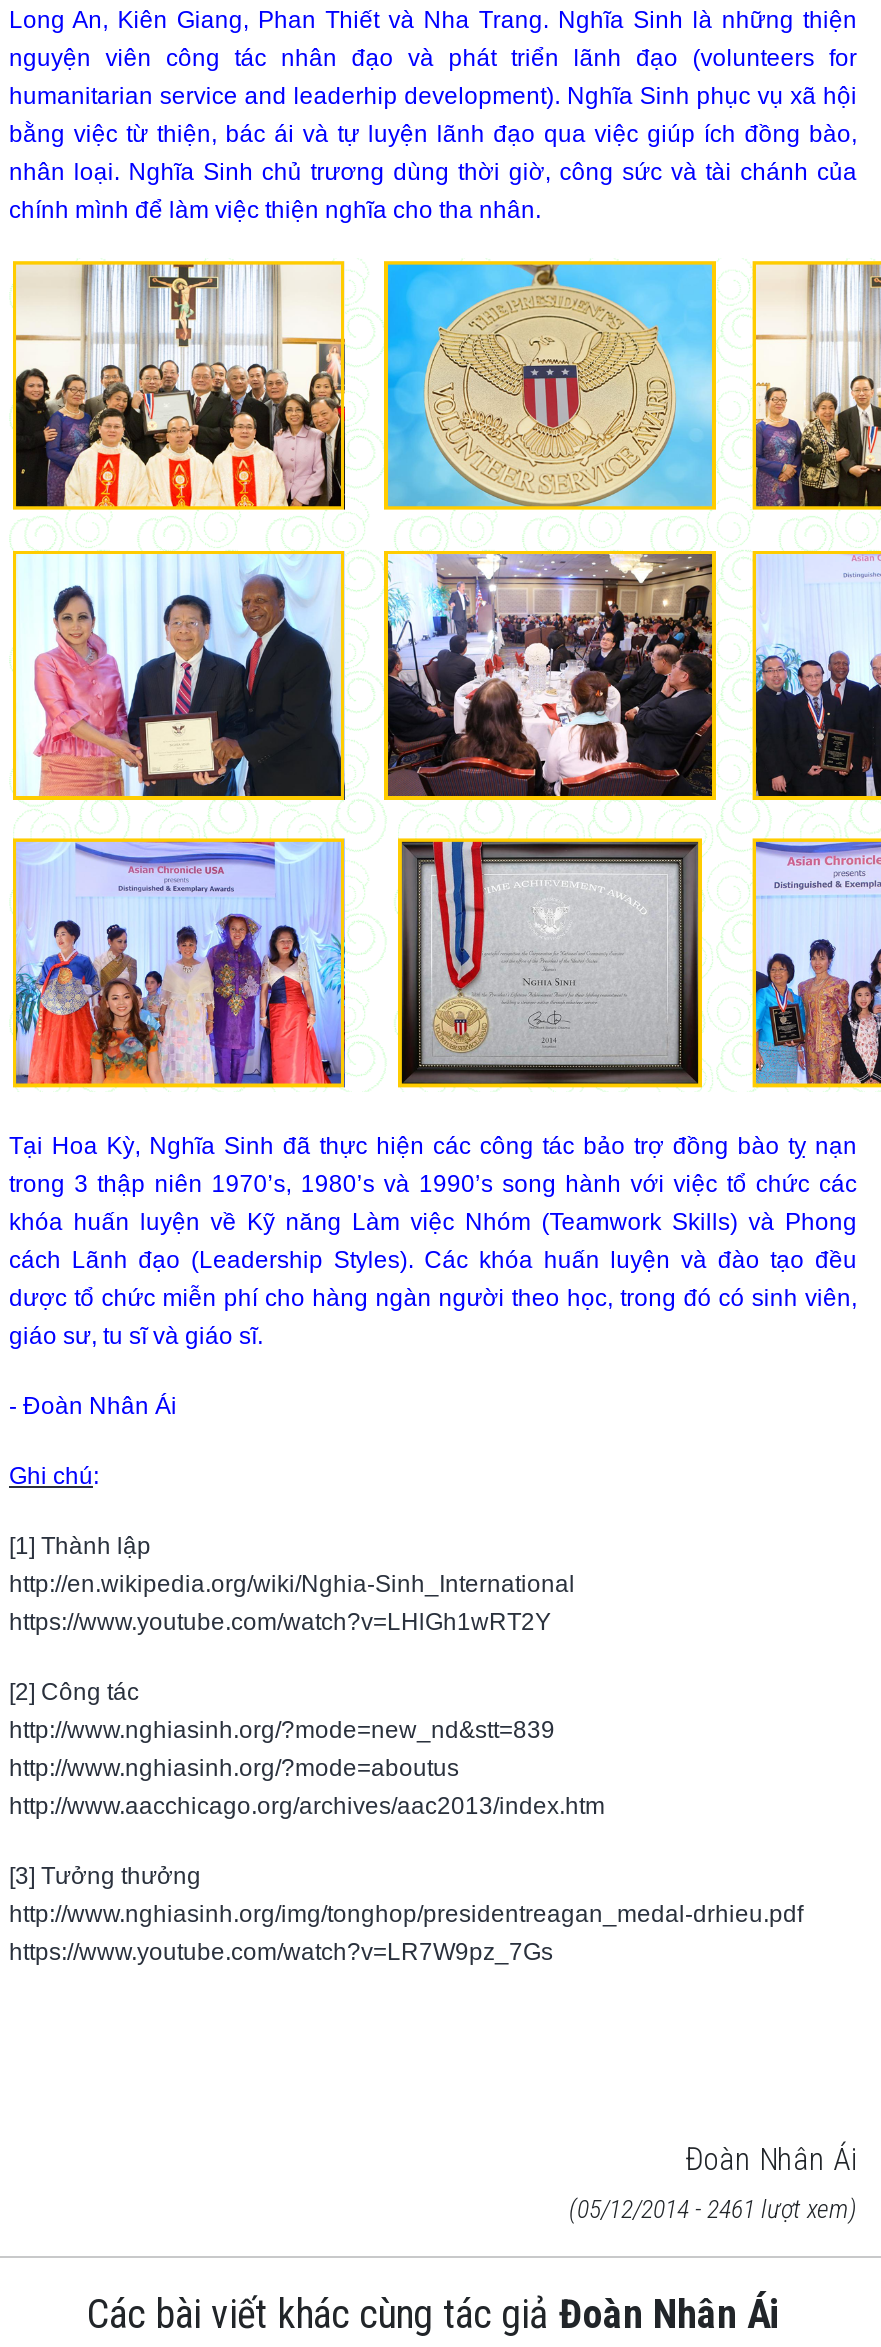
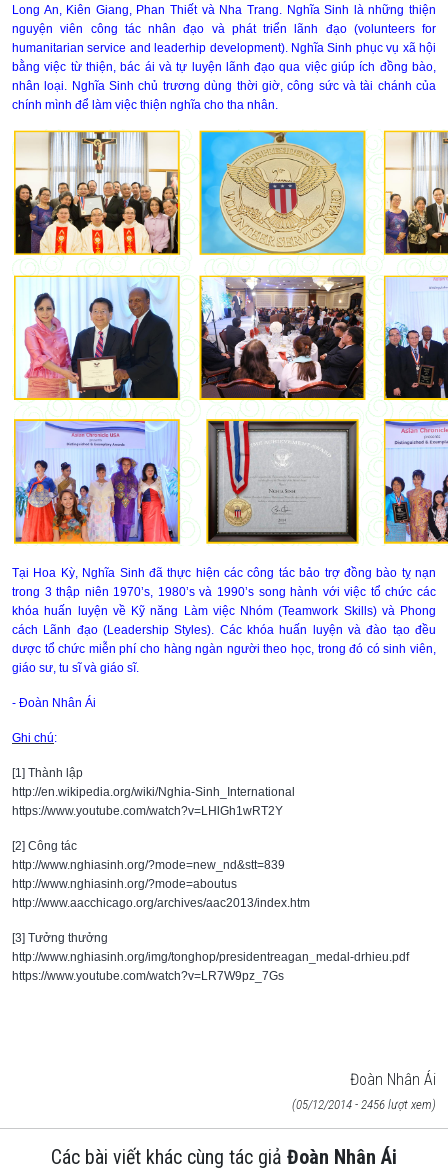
[569,2194,857,2224] (05/12/2014 - 2461 lượt xem) -> [292,1097,436,1112] (05/12/2014 - 2456 lượt xem)

